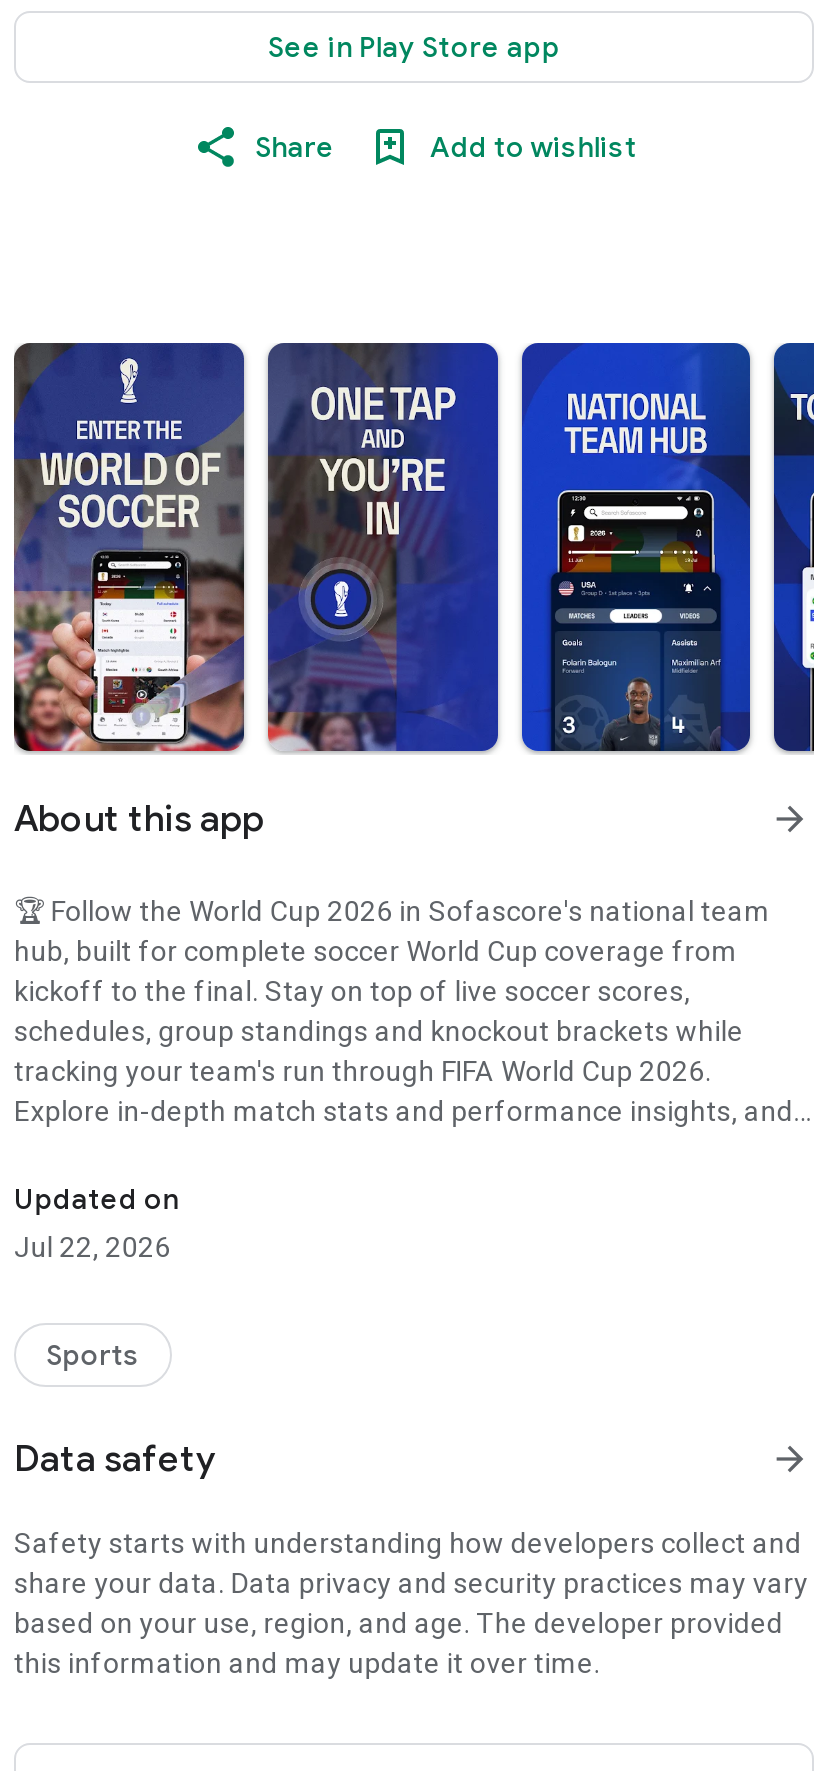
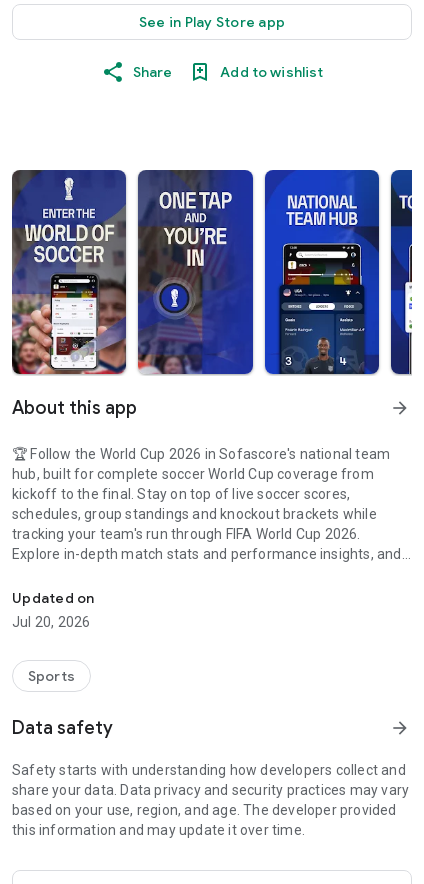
[14,1231,171,1263] Jul 22, 2026 -> [12,614,90,630] Jul 20, 2026

